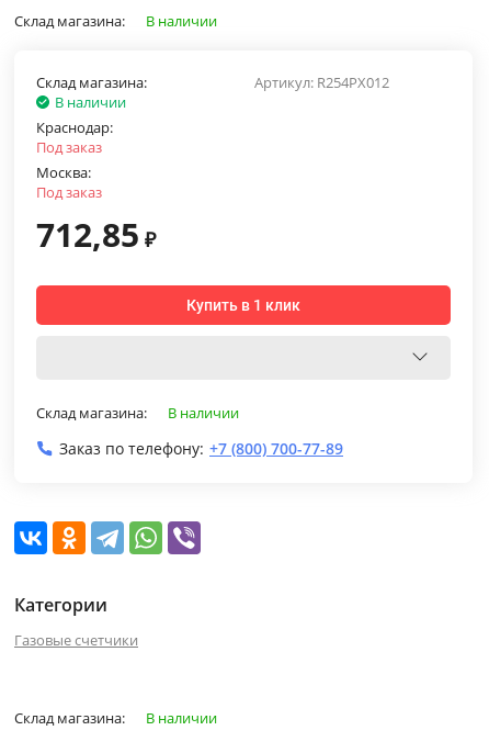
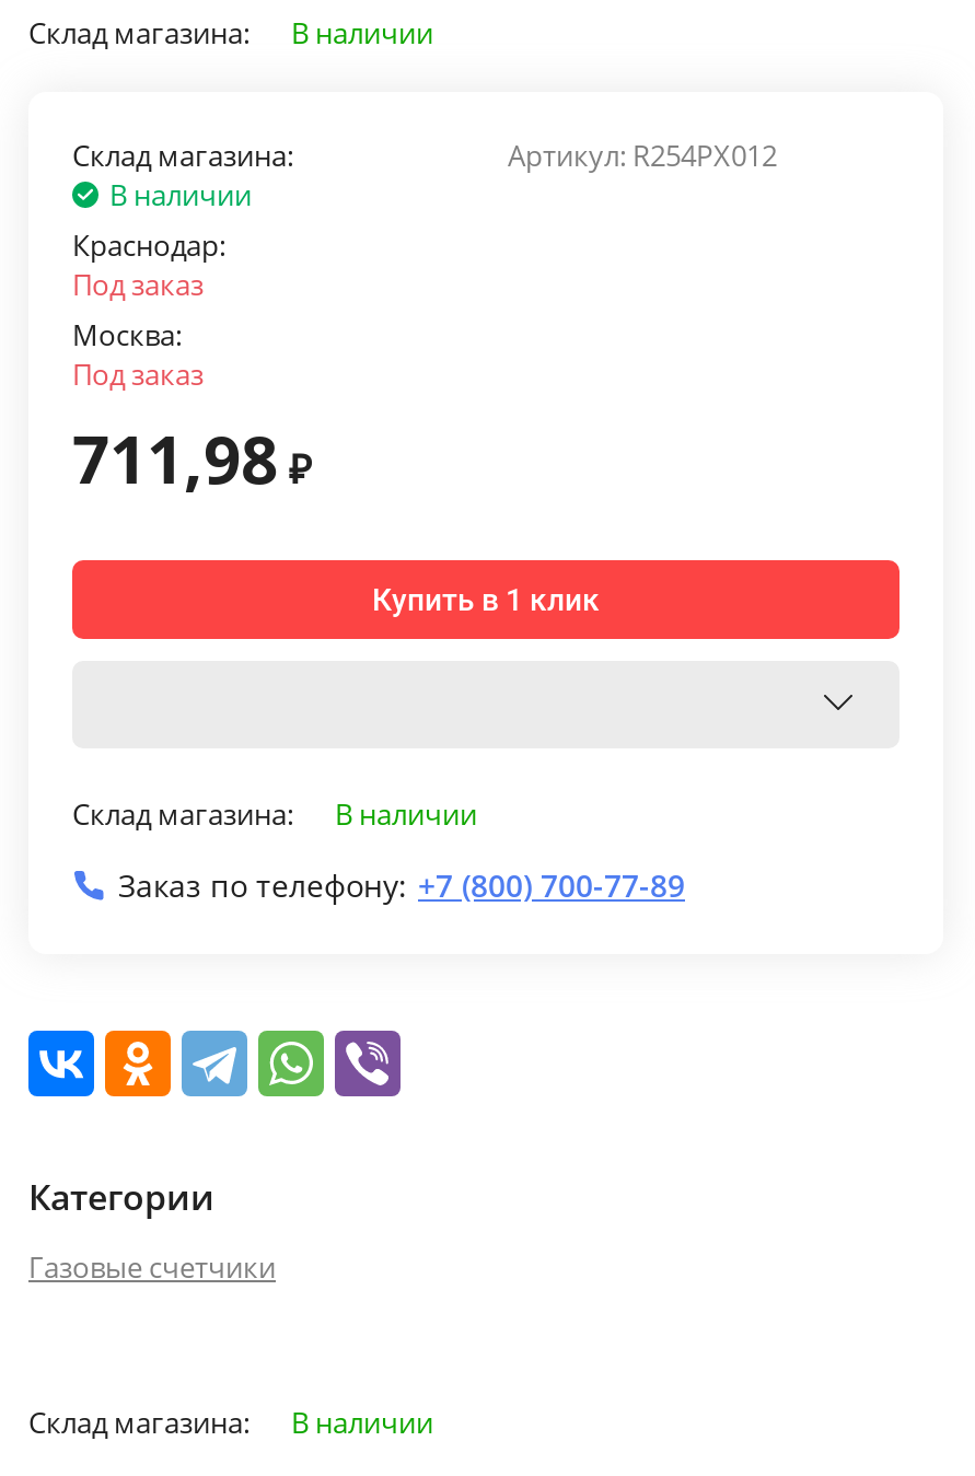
[36,212,157,257] 712,85 ₽ -> [72,414,313,503] 711,98 ₽

